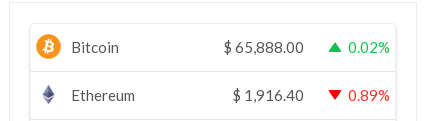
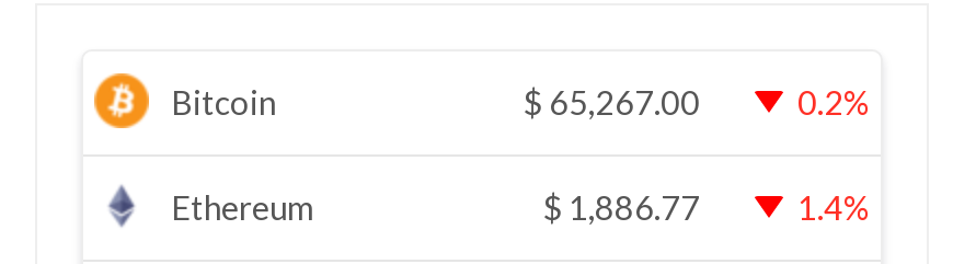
[222,38,303,56] $ 65,888.00 -> [523,82,700,122] $ 65,267.00
[348,38,390,56] 0.02% -> [797,82,870,122] 0.2%
[231,86,303,104] $ 1,916.40 -> [542,188,700,227] $ 1,886.77
[348,86,390,104] 0.89% -> [797,188,870,227] 1.4%

